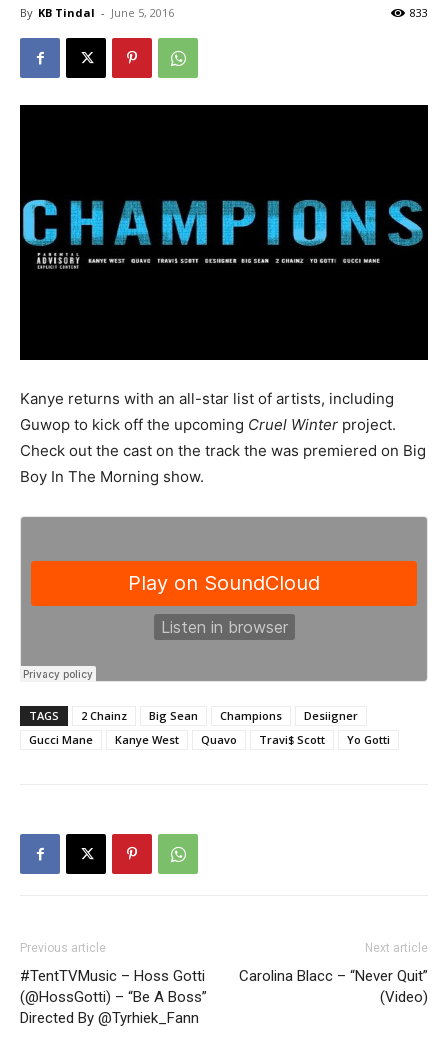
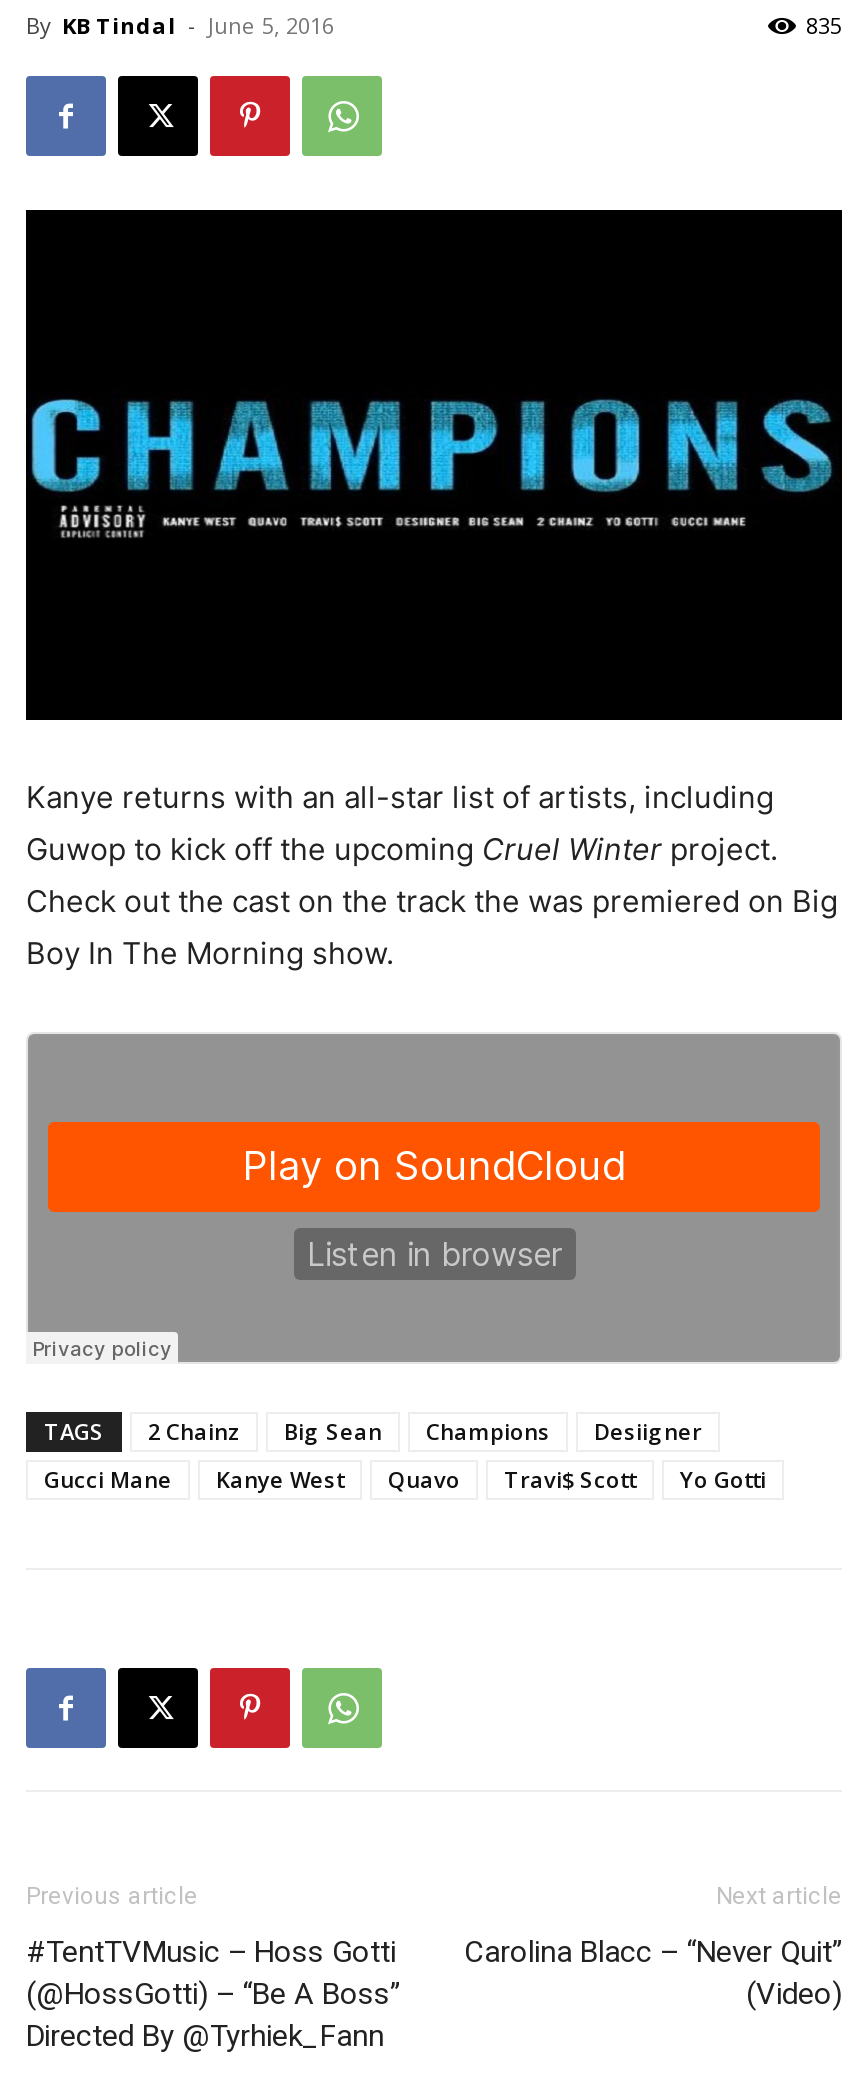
[410,5,428,20] 833 -> [806,10,842,40] 835

